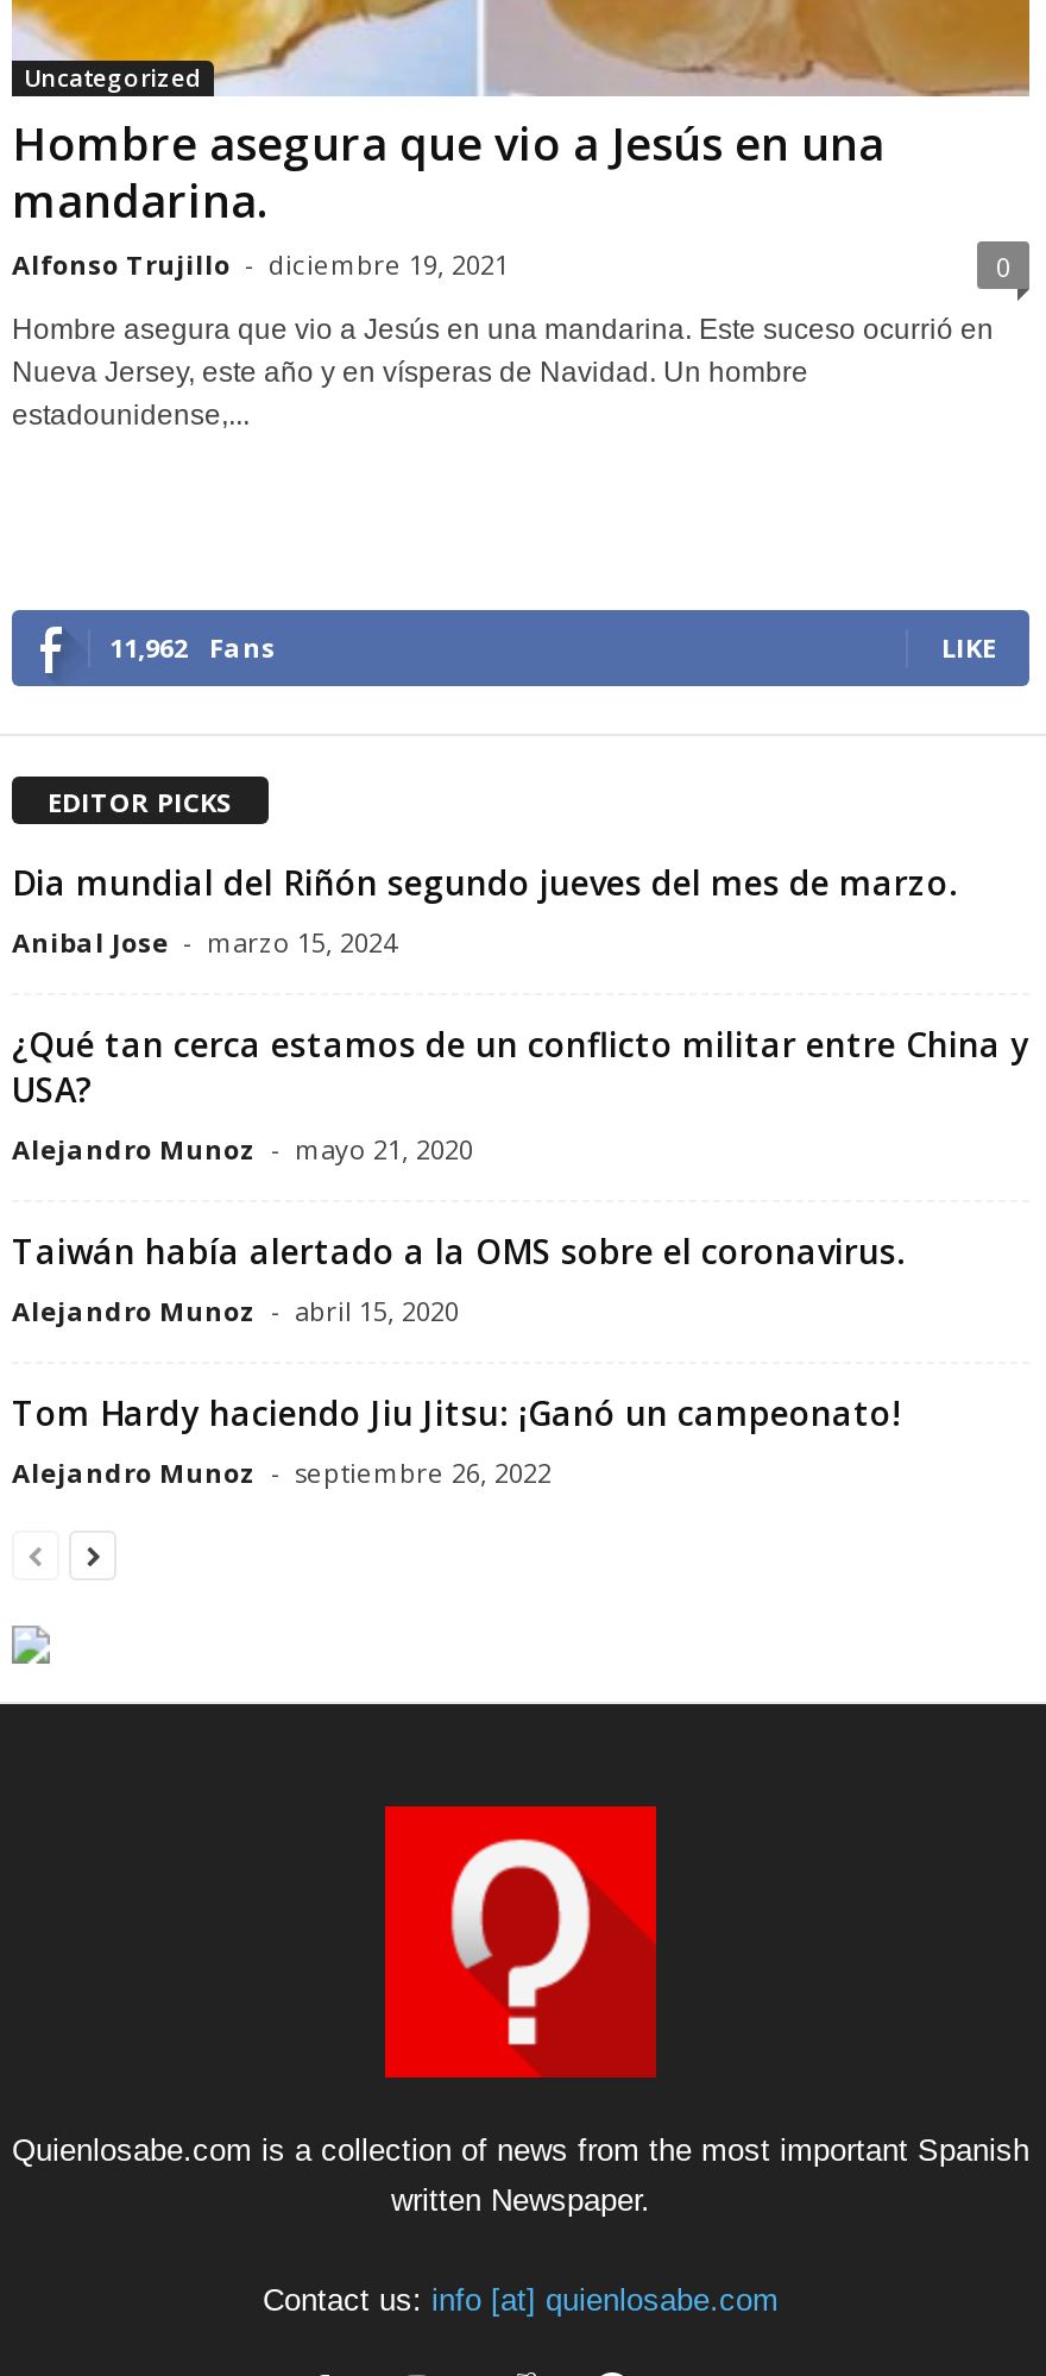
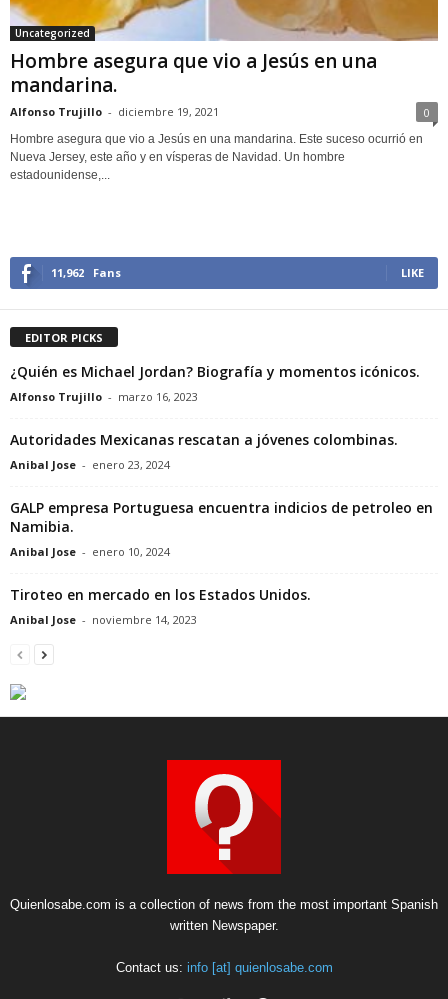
[12,860,958,960] Dia mundial del Riñón segundo jueves del mes de marzo. | Anibal Jose - marzo 15, 2024 -> [10,362,420,404] ¿Quién es Michael Jordan? Biografía y momentos icónicos. | Alfonso Trujillo - marzo 16, 2023
[12,1022,1029,1167] ¿Qué tan cerca estamos de un conflicto militar entre China y | USA? | Alejandro Munoz - mayo 21, 2020 -> [10,430,398,472] Autoridades Mexicanas rescatan a jóvenes colombinas. | Anibal Jose - enero 23, 2024
[12,1229,906,1329] Taiwán había alertado a la OMS sobre el coronavirus. | Alejandro Munoz - abril 15, 2020 -> [10,498,433,559] GALP empresa Portuguesa encuentra indicios de petroleo en | Namibia. | Anibal Jose - enero 10, 2024
[12,1391,901,1491] Tom Hardy haciendo Jiu Jitsu: ¡Ganó un campeonato! | Alejandro Munoz - septiembre 26, 2022 -> [10,585,311,627] Tiroteo en mercado en los Estados Unidos. | Anibal Jose - noviembre 14, 2023

